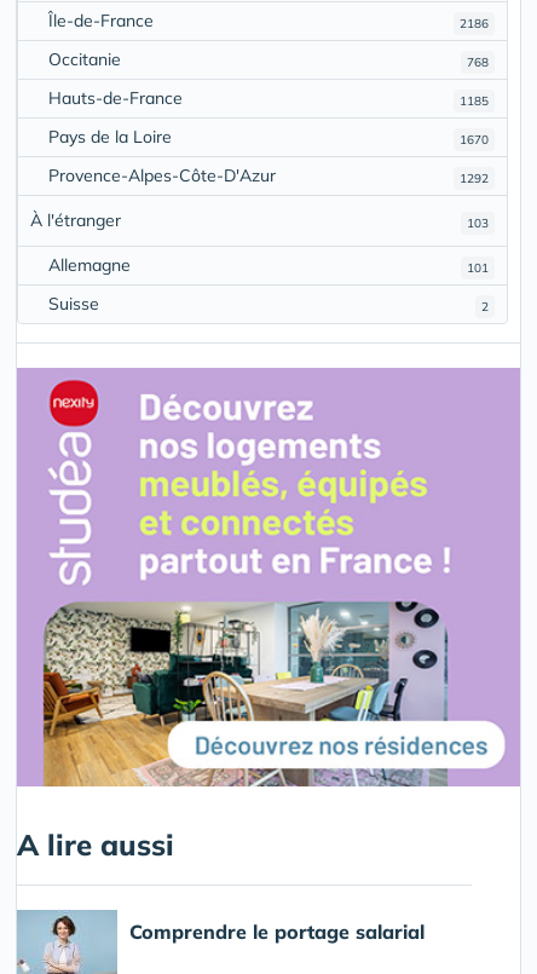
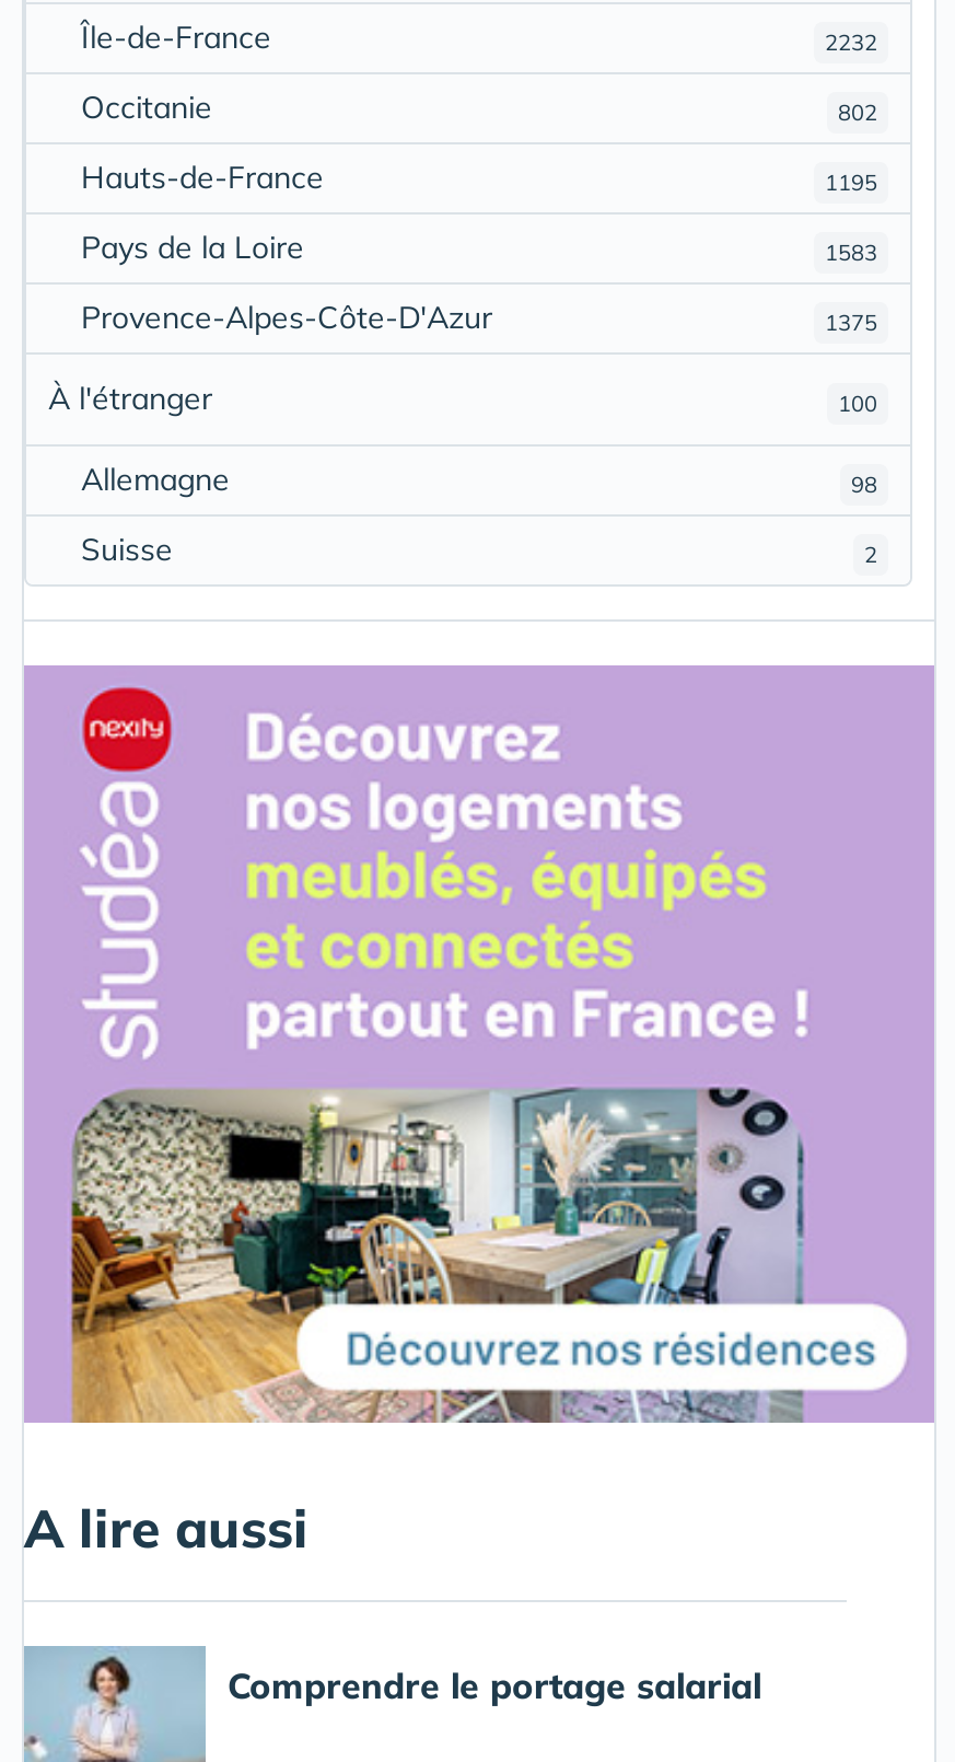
[460,15,489,31] 2186 -> [825,28,877,56] 2232
[467,54,489,70] 768 -> [838,98,877,127] 802
[460,93,489,109] 1185 -> [825,168,877,197] 1195
[460,132,489,147] 1670 -> [825,238,877,267] 1583
[460,170,489,186] 1292 -> [825,308,877,337] 1375
[467,215,489,231] 103 -> [838,389,877,418] 100
[467,260,489,276] 101 -> [851,470,877,499] 98

